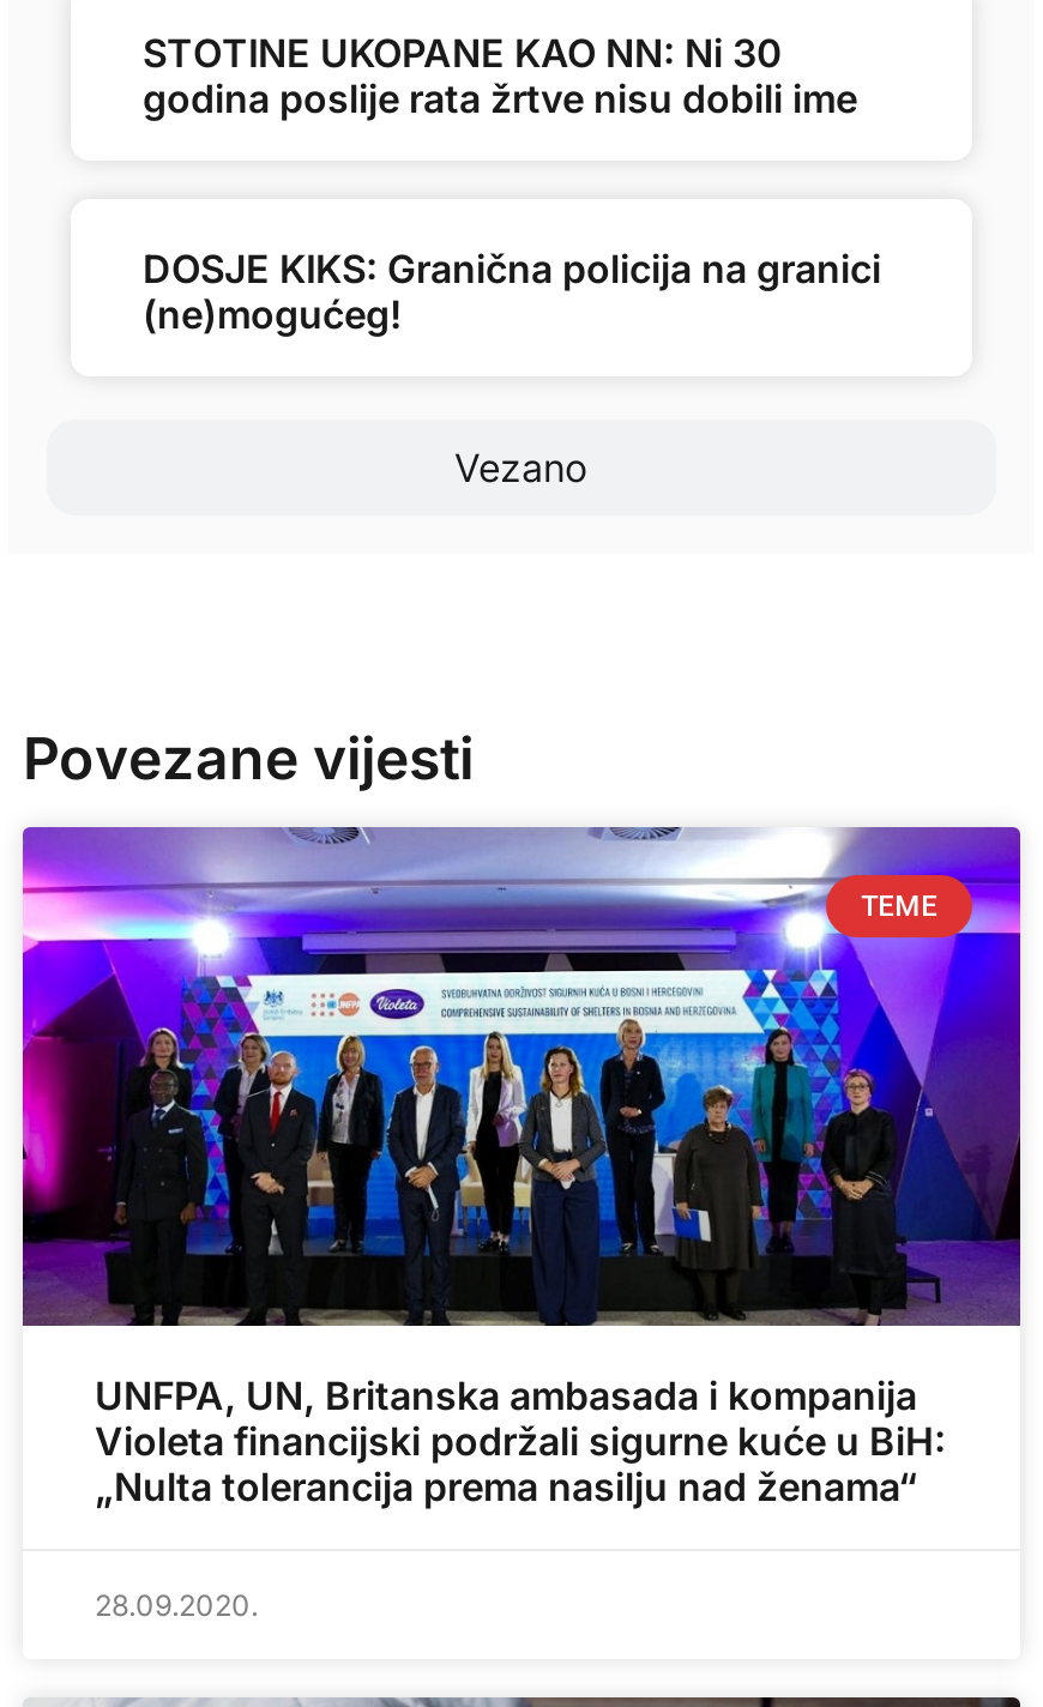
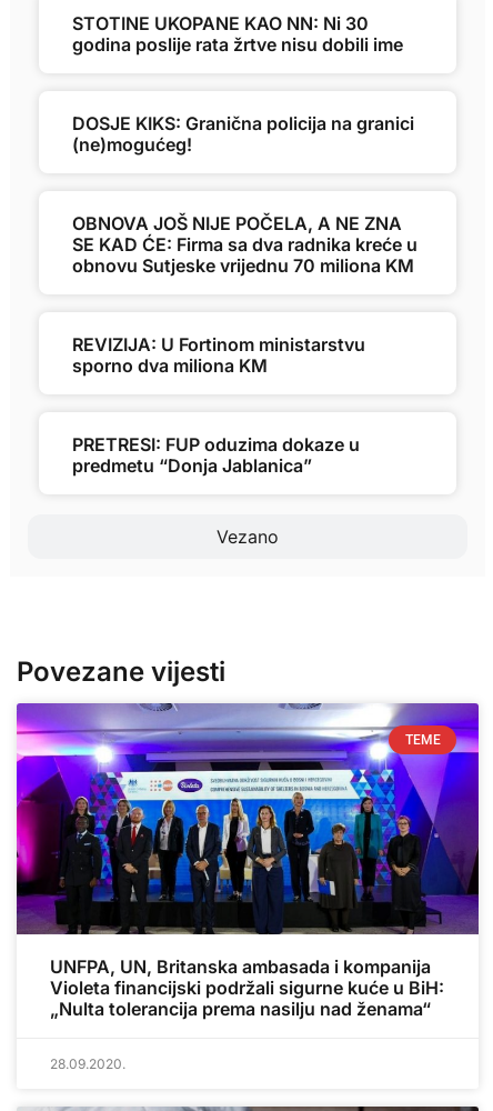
none -> [72,212,417,276] OBNOVA JOŠ NIJE POČELA, A NE ZNA | SE KAD ĆE: Firma sa dva radnika kreće u | obnovu Sutjeske vrijednu 70 miliona KM
none -> [72,333,365,376] REVIZIJA: U Fortinom ministarstvu | sporno dva miliona KM
none -> [72,433,360,476] PRETRESI: FUP oduzima dokaze u | predmetu “Donja Jablanica”

